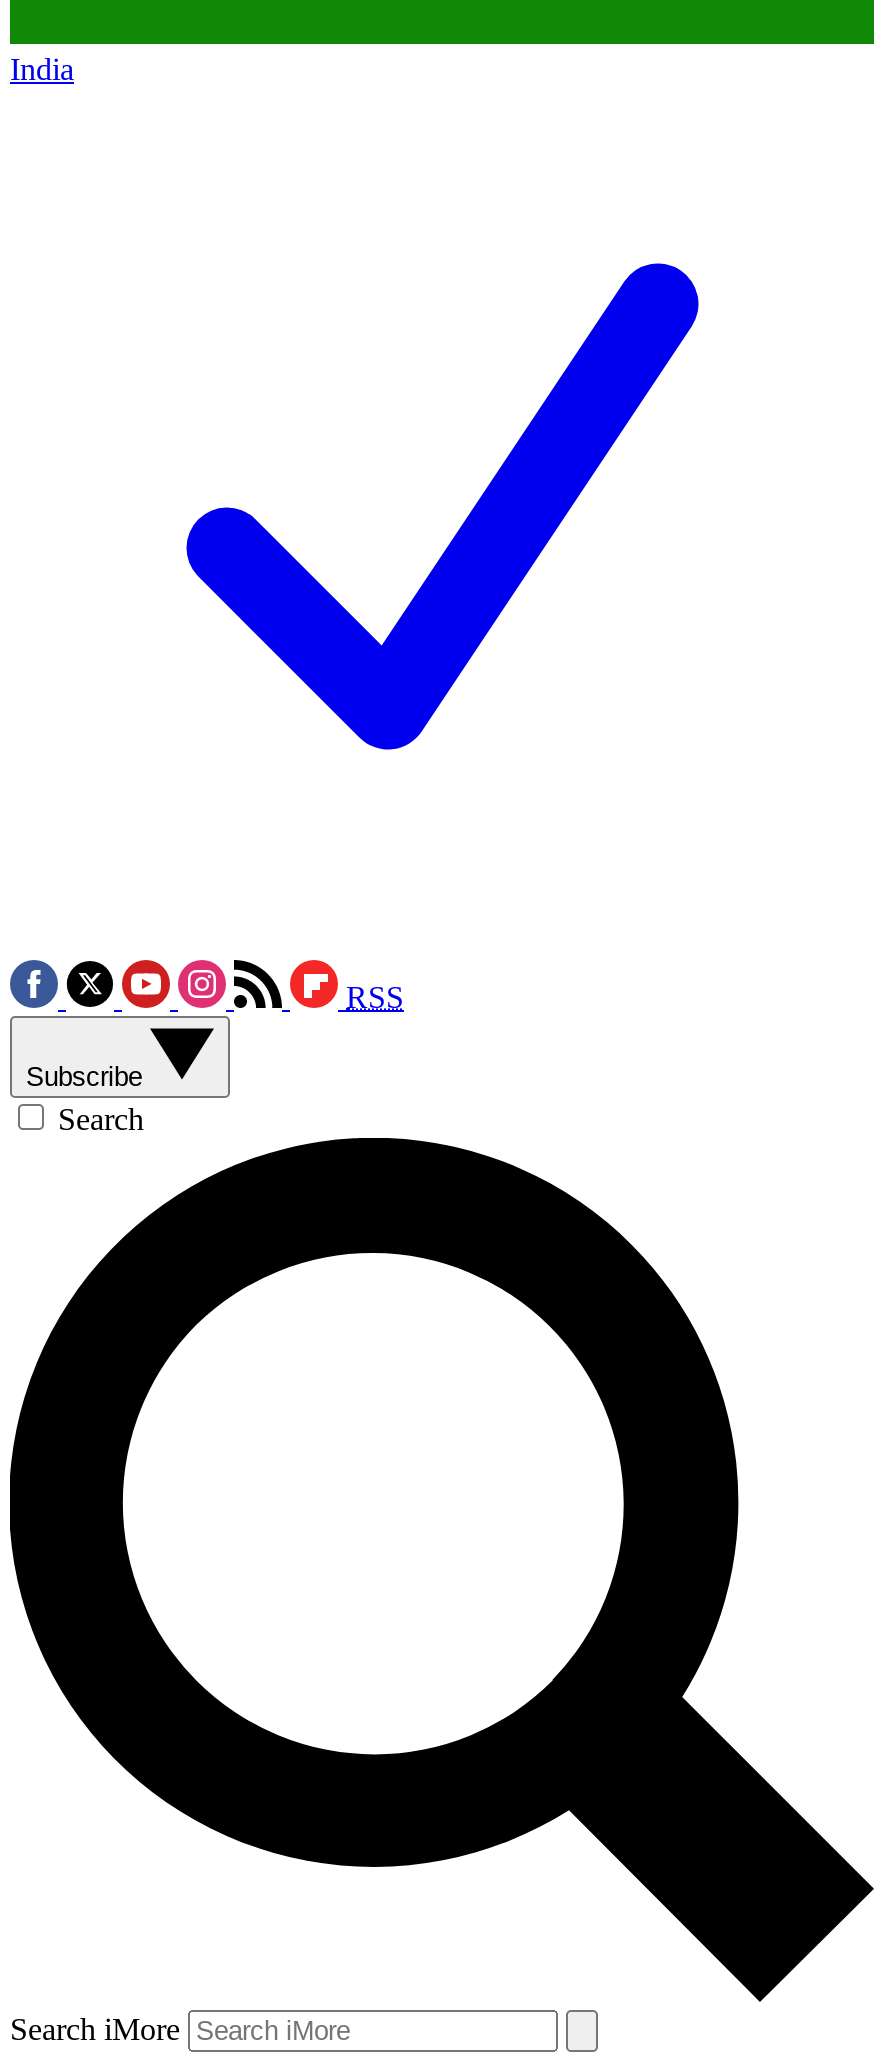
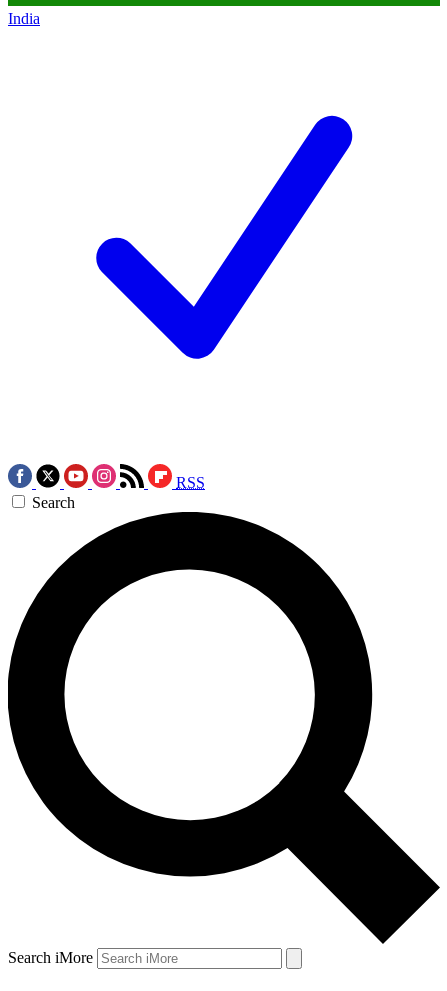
[26,1063,150,1093] Subscribe -> none

